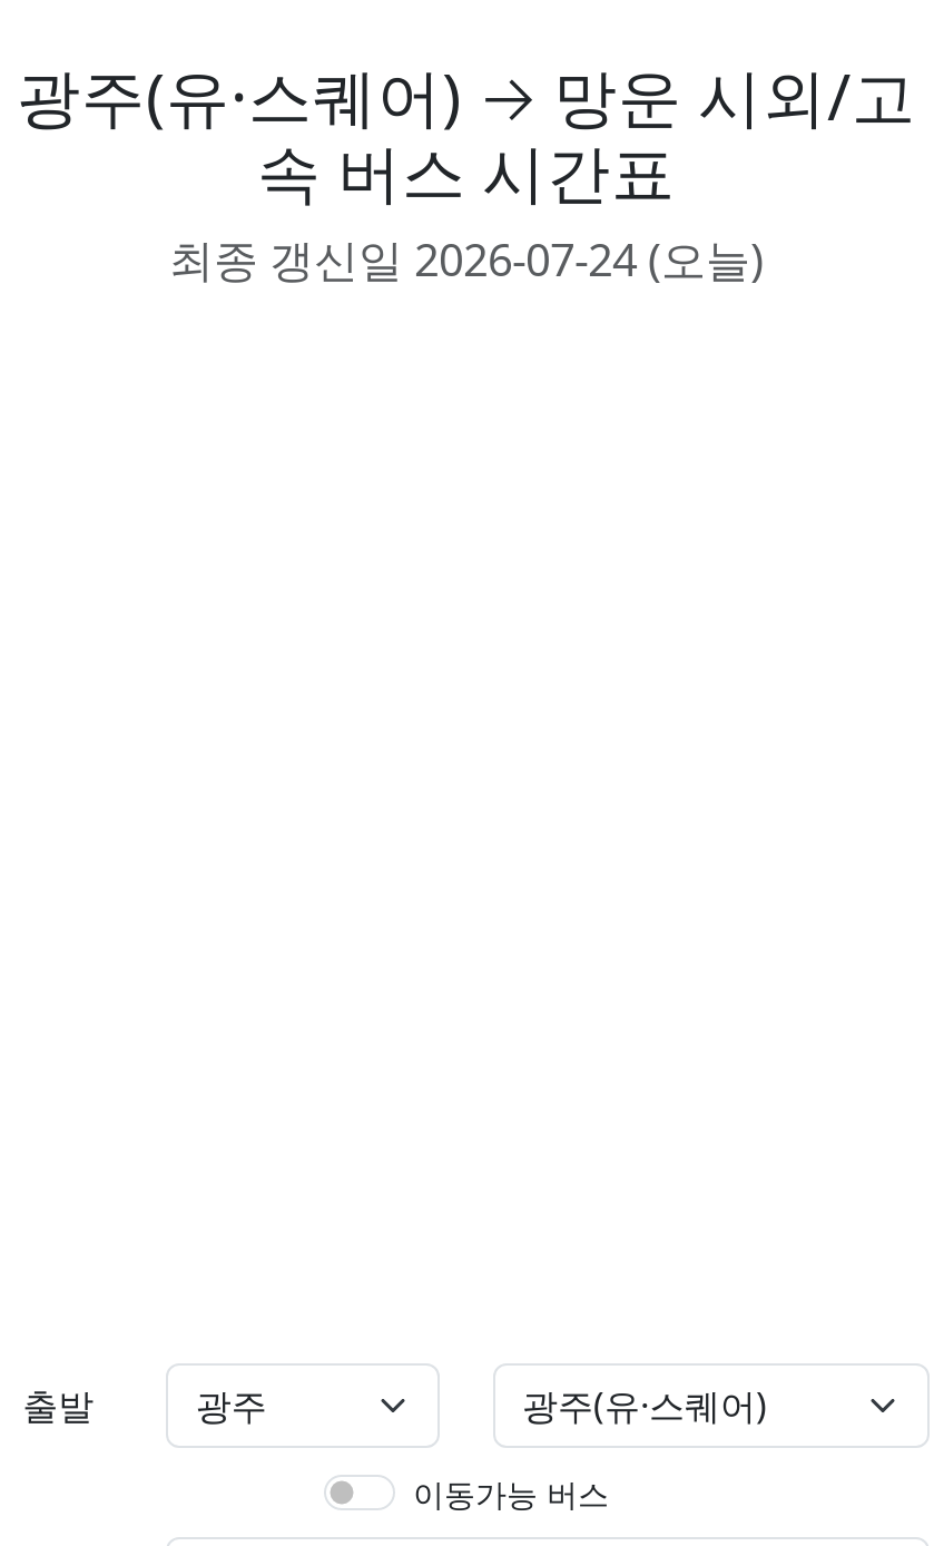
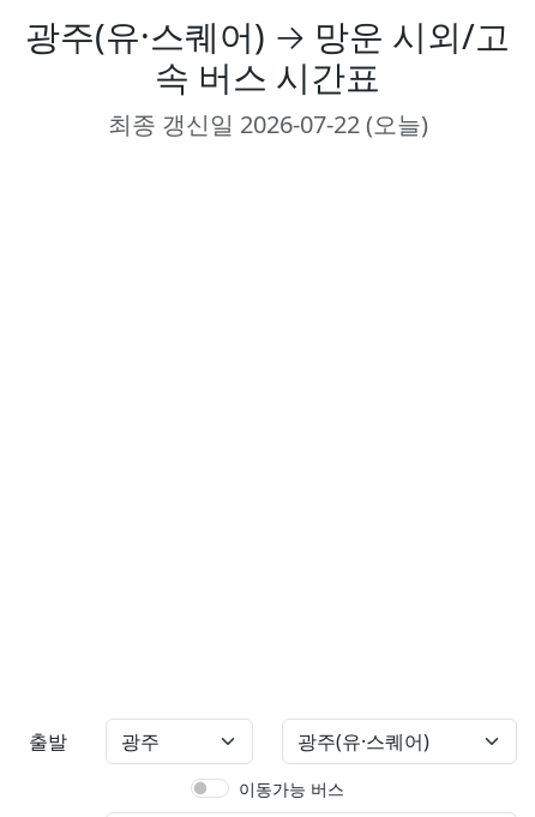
[169,229,764,290] 최종 갱신일 2026-07-24 (오늘) -> [107,108,428,140] 최종 갱신일 2026-07-22 (오늘)

